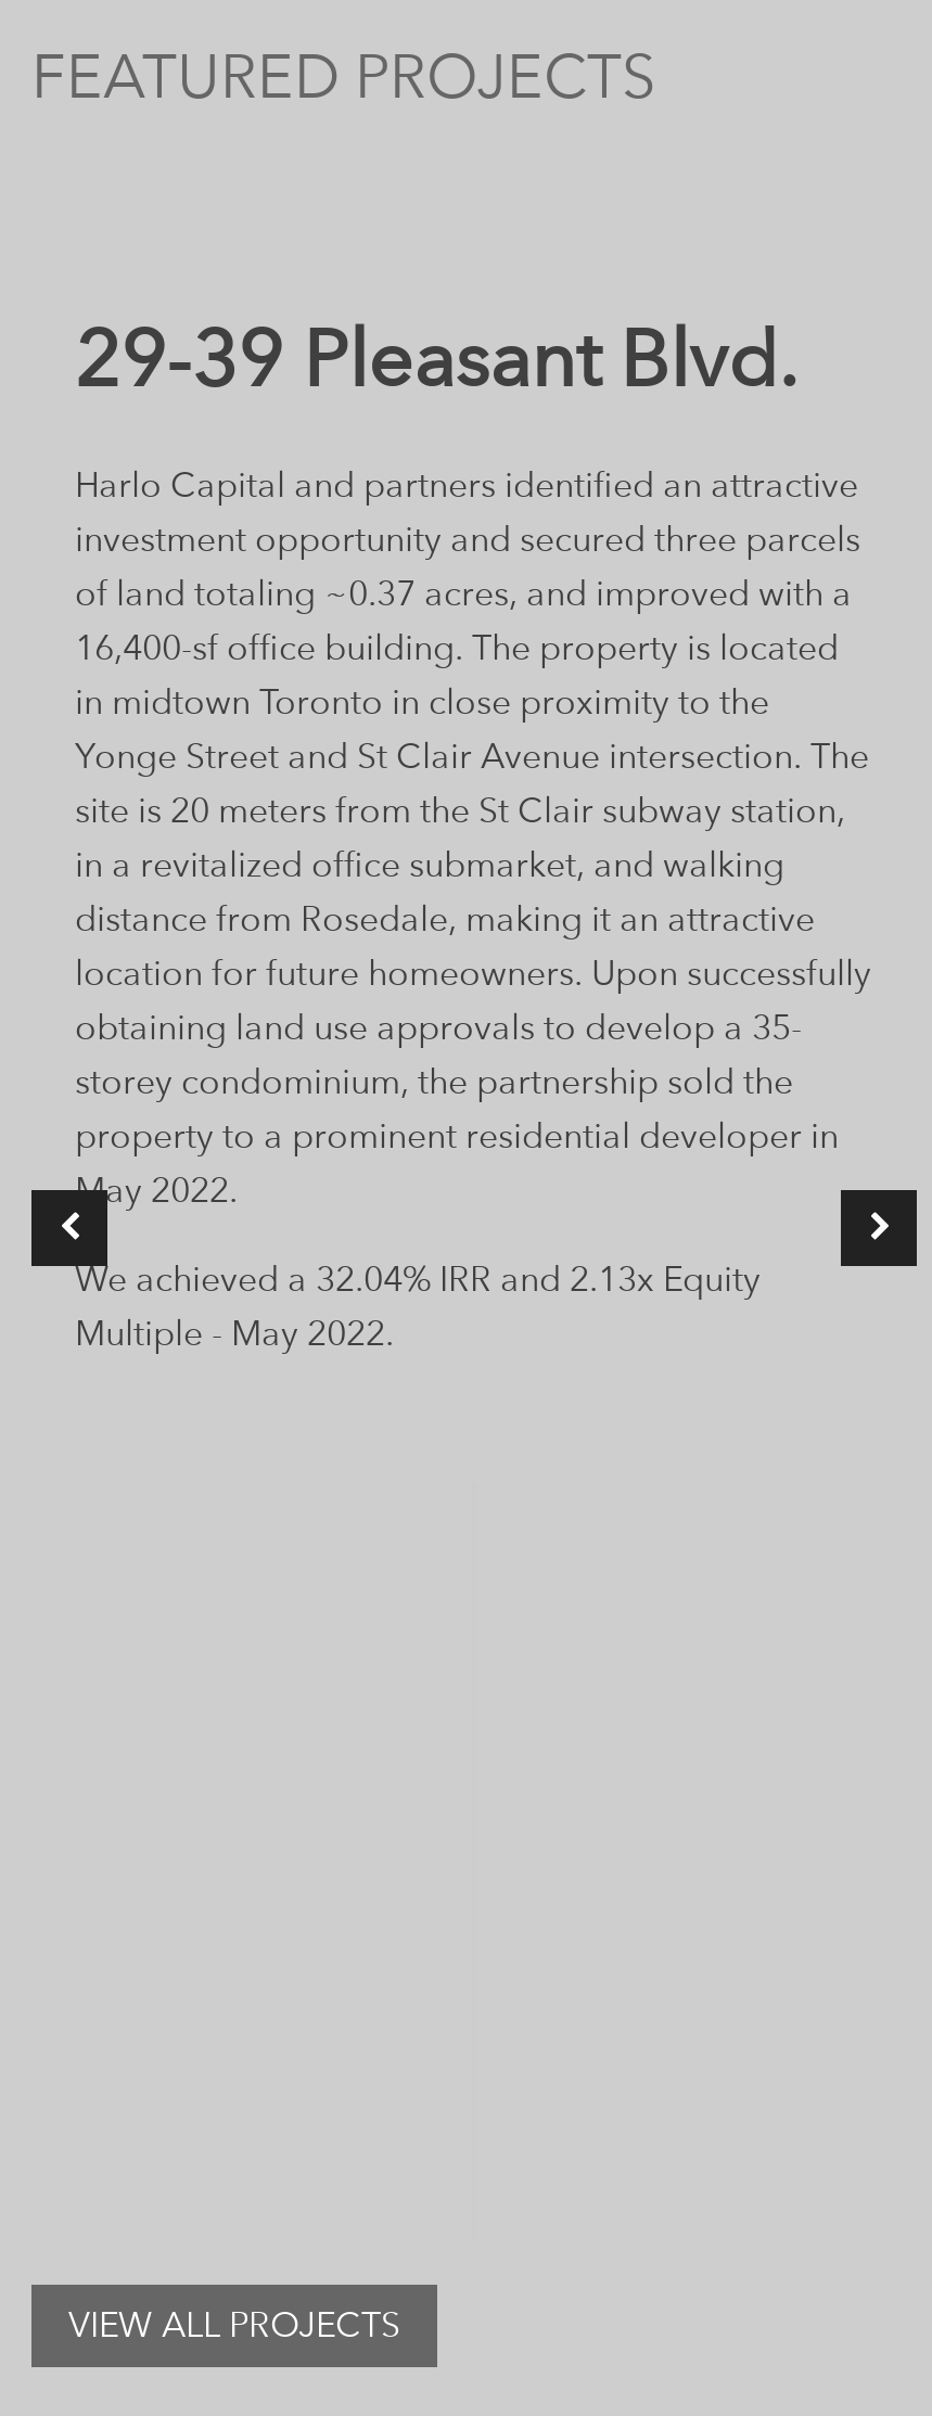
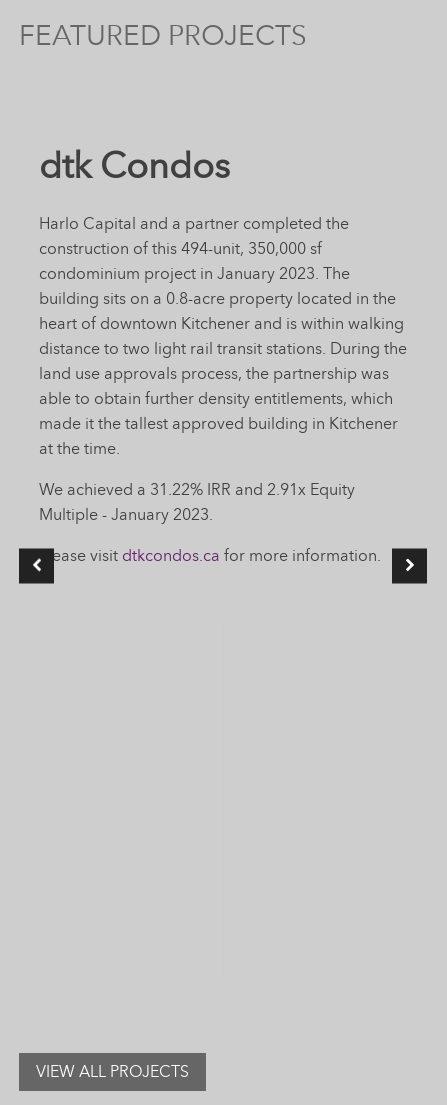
[75,313,871,1354] 29-39 Pleasant Blvd. | Harlo Capital and partners identified an attractive | investment opportunity and secured three parcels | of land totaling ~0.37 acres, and improved with a | 16,400-sf office building. The property is located | in midtown Toronto in close proximity to the | Yonge Street and St Clair Avenue intersection. The | site is 20 meters from the St Clair subway station, | in a revitalized office submarket, and walking | distance from Rosedale, making it an attractive | location for future homeowners. Upon successfully | obtaining land use approvals to develop a 35- | storey condominium, the partnership sold the | property to a prominent residential developer in | May 2022. | We achieved a 32.04% IRR and 2.13x Equity | Multiple - May 2022. -> [39,144,407,565] dtk Condos | Harlo Capital and a partner completed the | construction of this 494-unit, 350,000 sf | condominium project in January 2023. The | building sits on a 0.8-acre property located in the | heart of downtown Kitchener and is within walking | distance to two light rail transit stations. During the | land use approvals process, the partnership was | able to obtain further density entitlements, which | made it the tallest approved building in Kitchener | at the time. | We achieved a 31.22% IRR and 2.91x Equity | Multiple - January 2023. | Please visit dtkcondos.ca for more information.

